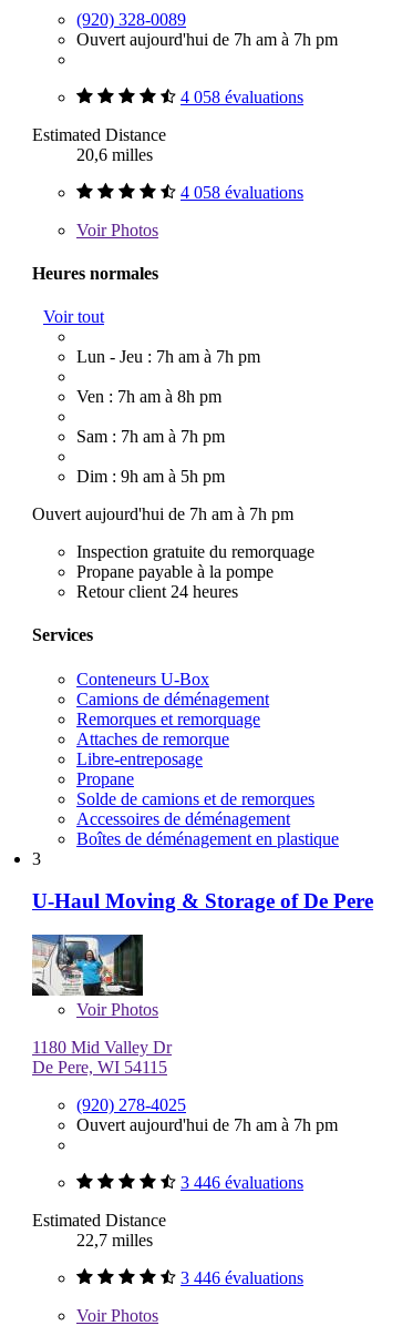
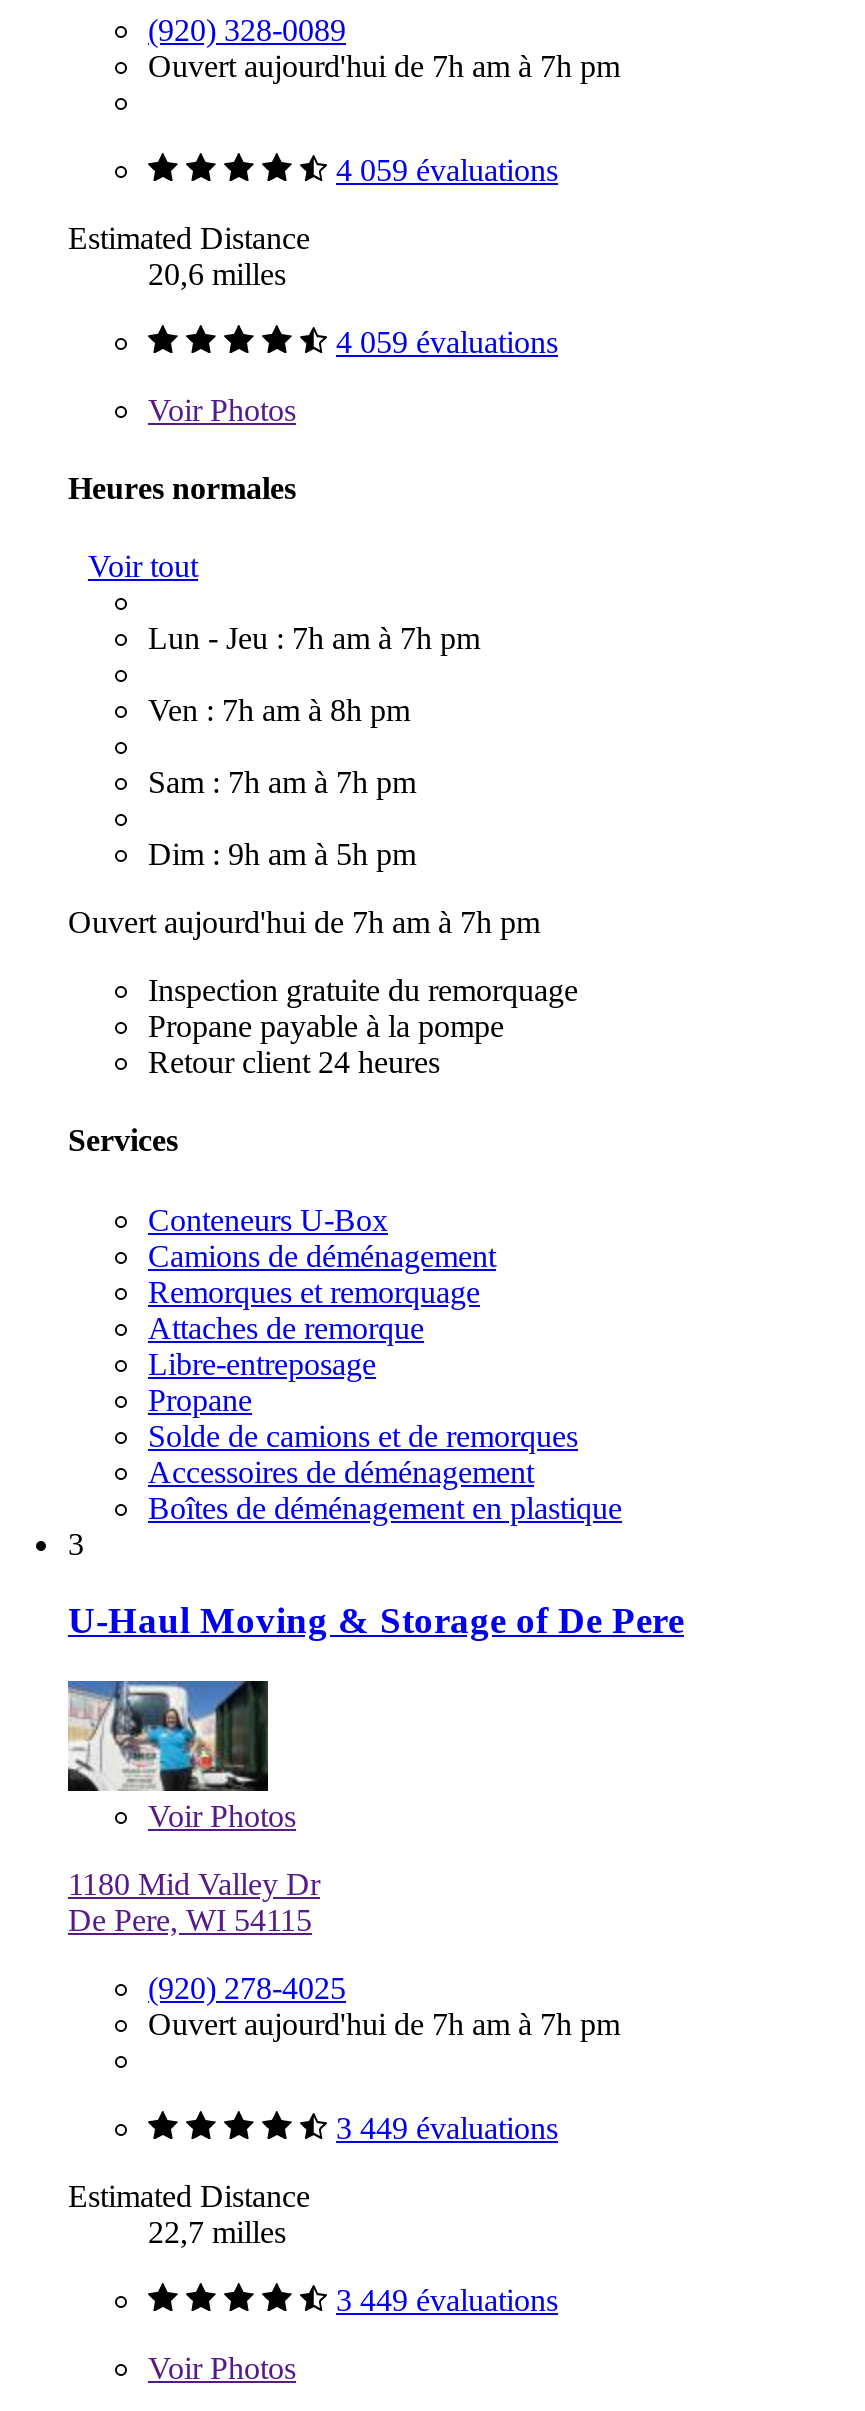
[181,87,303,106] 4 058 évaluations -> [336,152,558,186] 4 059 évaluations
[181,182,303,201] 4 058 évaluations -> [336,324,558,358] 4 059 évaluations
[181,1173,303,1192] 3 446 évaluations -> [336,2111,558,2145] 3 449 évaluations
[181,1268,303,1287] 3 446 évaluations -> [336,2283,558,2317] 3 449 évaluations

